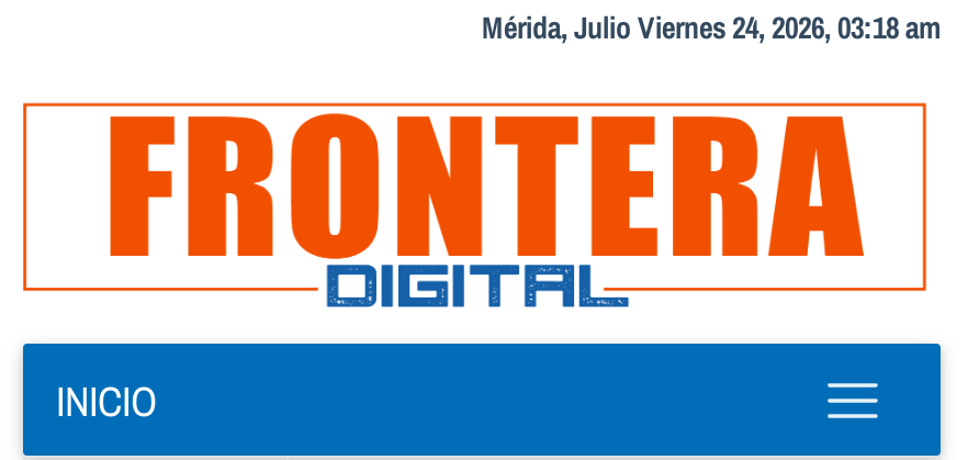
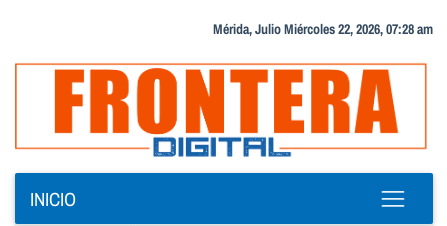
[482,10,941,45] Mérida, Julio Viernes 24, 2026, 03:18 am -> [213,21,433,37] Mérida, Julio Miércoles 22, 2026, 07:28 am

